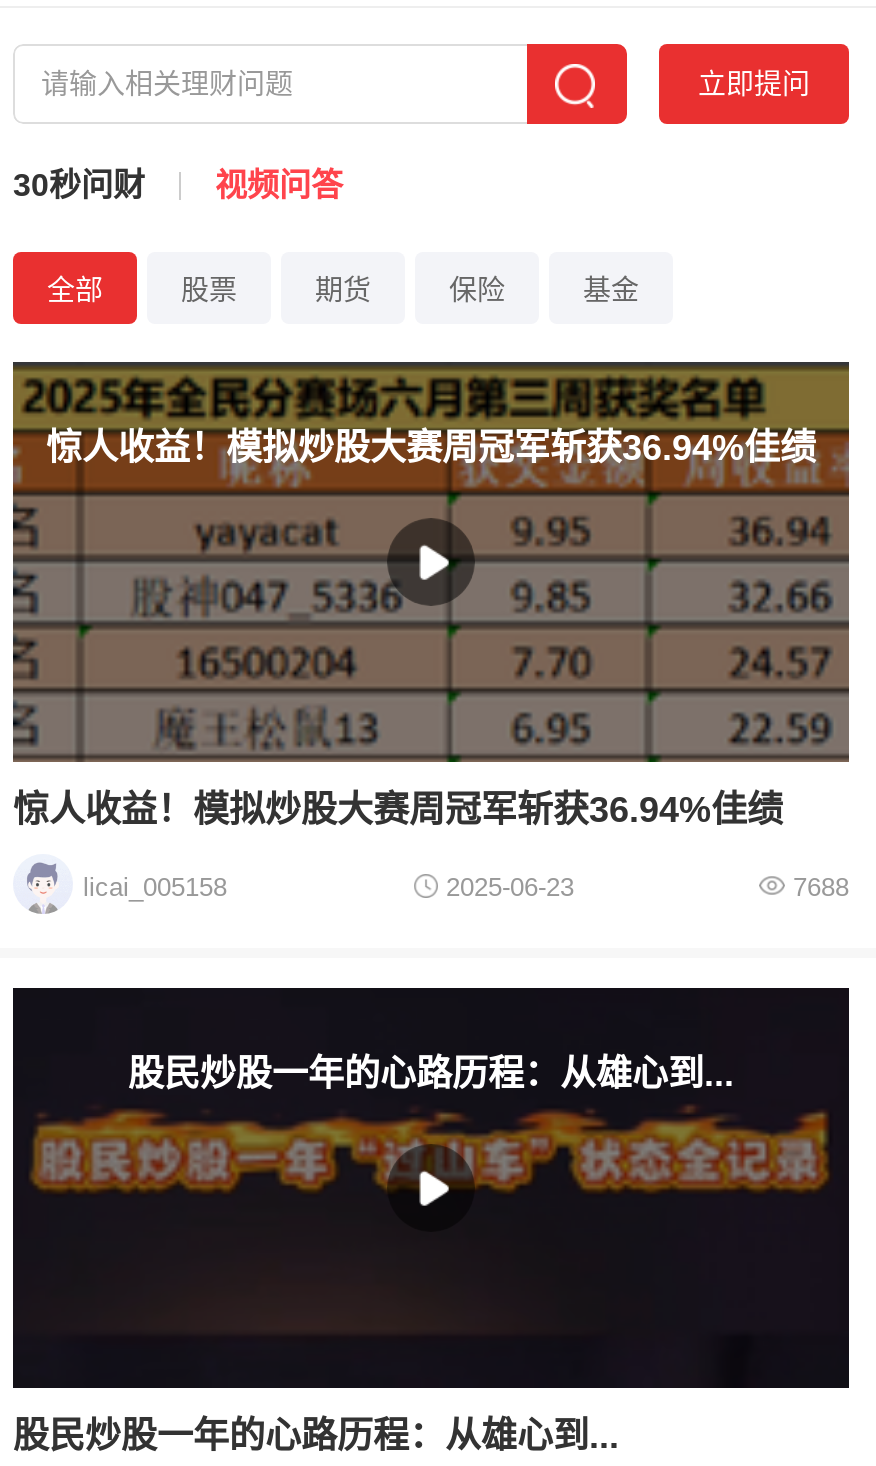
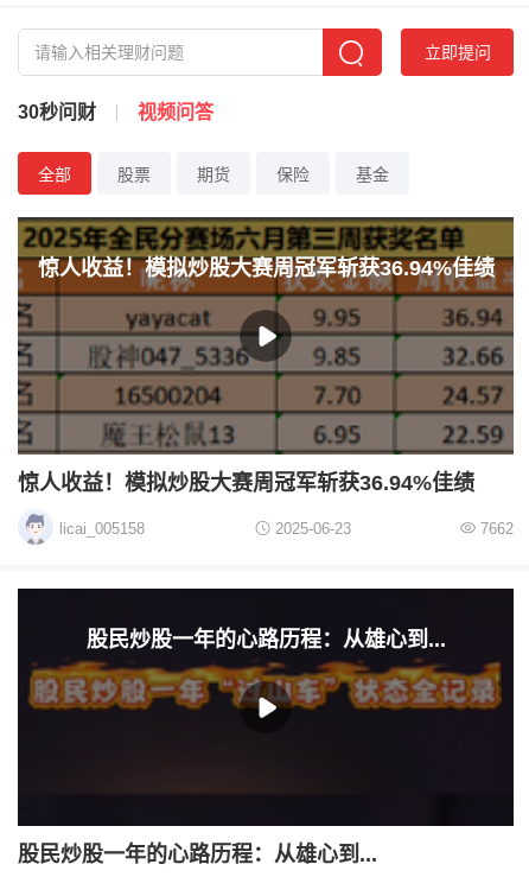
[793,872,849,902] 7688 -> [480,520,514,538] 7662

